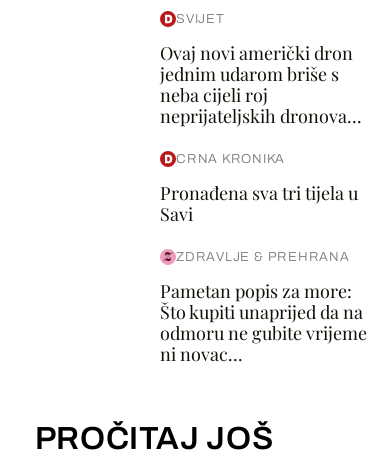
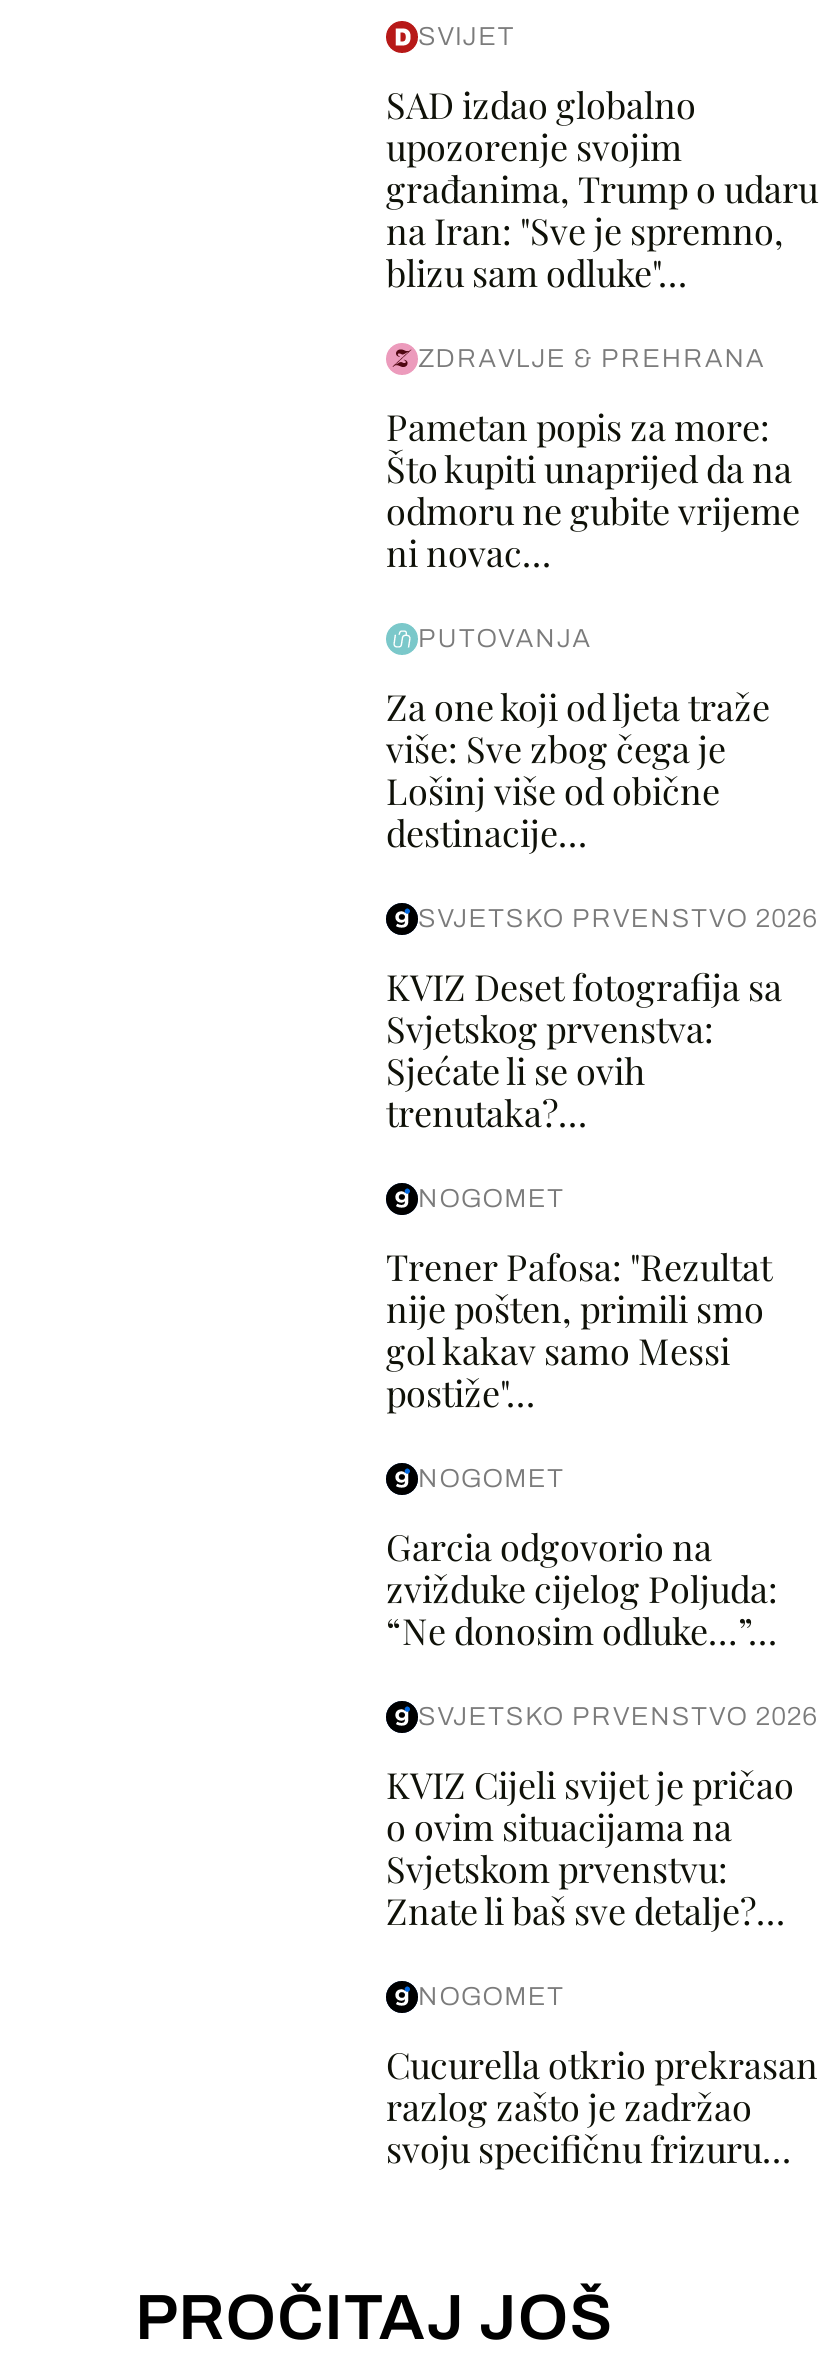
[160,41,362,226] Ovaj novi američki dron | jednim udarom briše s | neba cijeli roj | neprijateljskih dronova... | CRNA KRONIKA | Pronađena sva tri tijela u | Savi -> [386,81,818,297] SAD izdao globalno | upozorenje svojim | građanima, Trump o udaru | na Iran: "Sve je spremno, | blizu sam odluke"...
moved [160,250,367,366] -> [386,345,800,577]: ZDRAVLJE & PREHRANA | Pametan popis za more: | Što kupiti unaprijed da na | odmoru ne gubite vrijeme | ni novac...
none -> [386,625,818,2173] PUTOVANJA | Za one koji od ljeta traže | više: Sve zbog čega je | Lošinj više od obične | destinacije... | SVJETSKO PRVENSTVO 2026 | KVIZ Deset fotografija sa | Svjetskog prvenstva: | Sjećate li se ovih | trenutaka?... | NOGOMET | Trener Pafosa: "Rezultat | nije pošten, primili smo | gol kakav samo Messi | postiže"... | NOGOMET | Garcia odgovorio na | zvižduke cijelog Poljuda: | “Ne donosim odluke…”... | SVJETSKO PRVENSTVO 2026 | KVIZ Cijeli svijet je pričao | o ovim situacijama na | Svjetskom prvenstvu: | Znate li baš sve detalje?... | NOGOMET | Cucurella otkrio prekrasan | razlog zašto je zadržao | svoju specifičnu frizuru...

